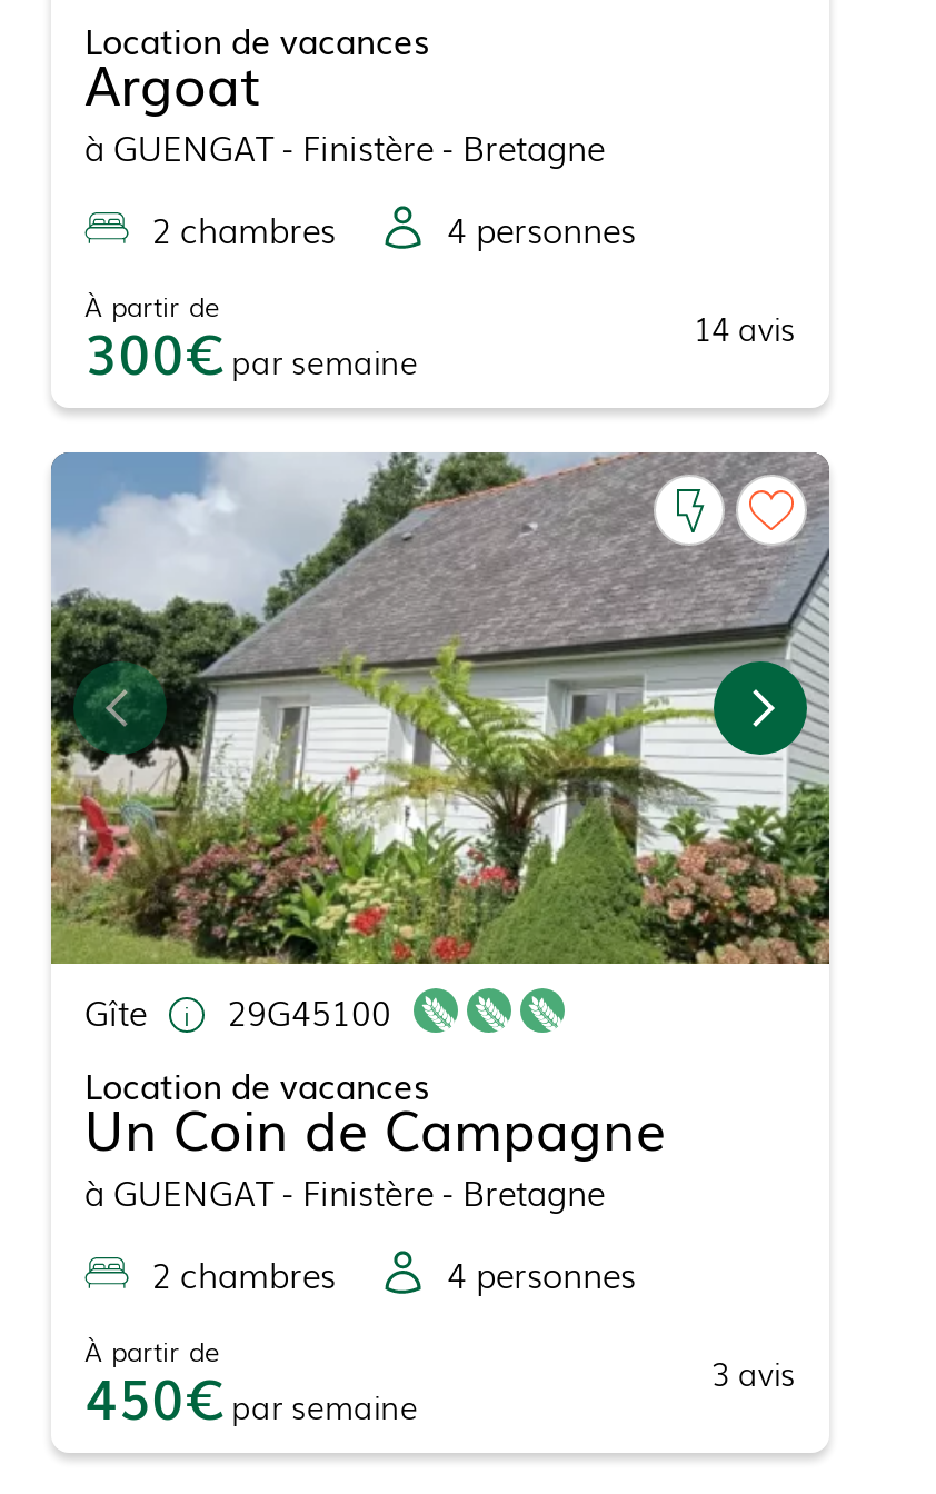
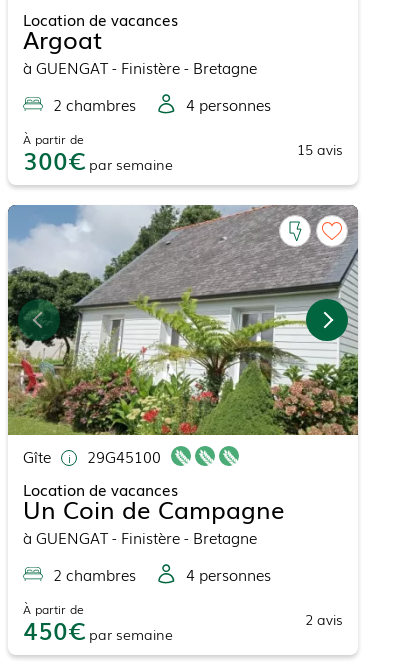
[694,305,796,349] 14 avis -> [297,139,343,159] 15 avis
[711,1349,796,1394] 3 avis -> [305,609,343,629] 2 avis

